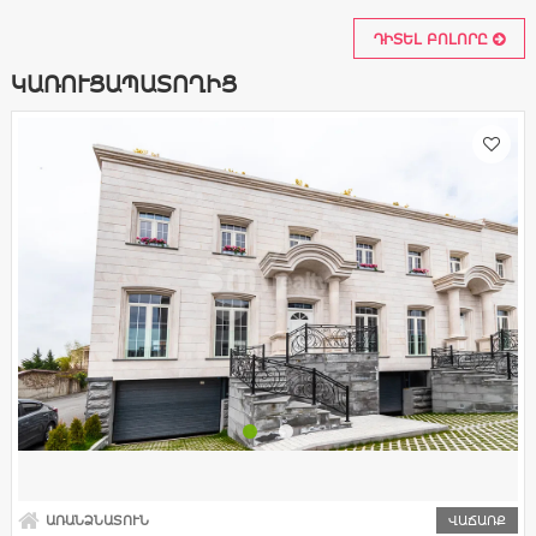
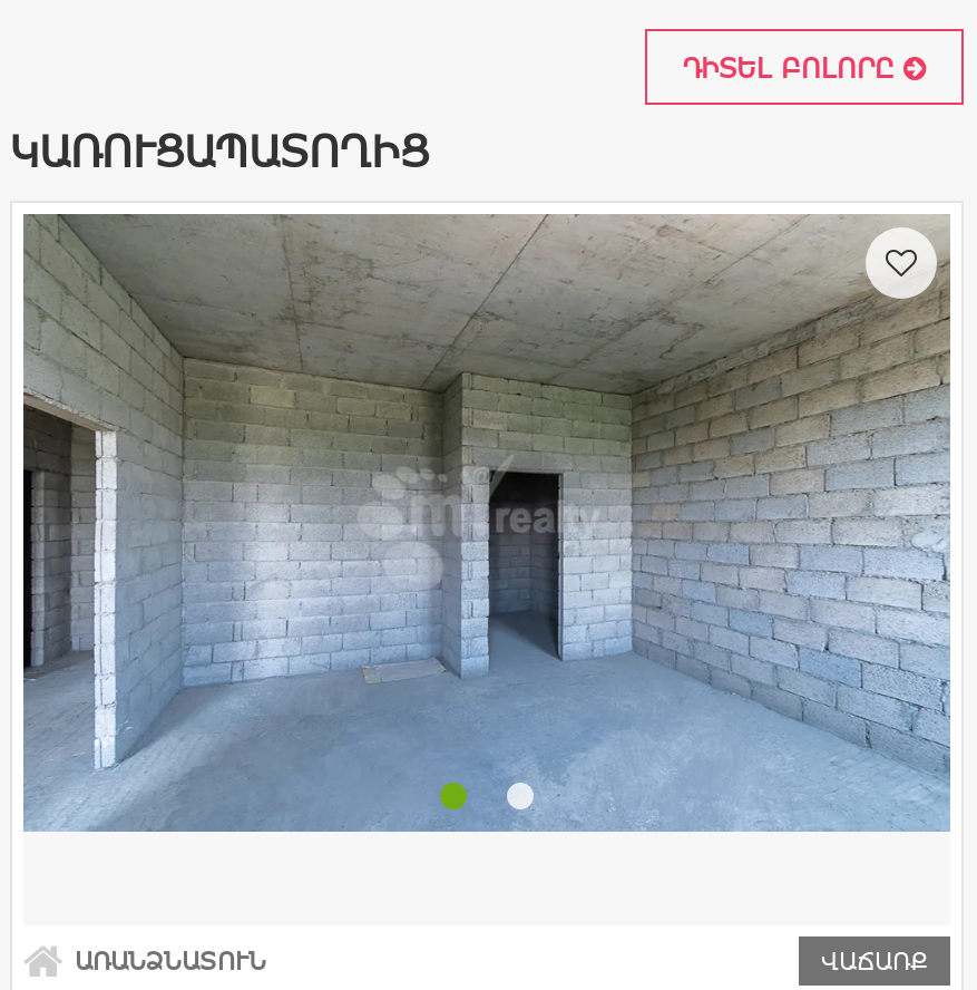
[18,118,519,452] [image] -> [21,212,952,834] [image]

